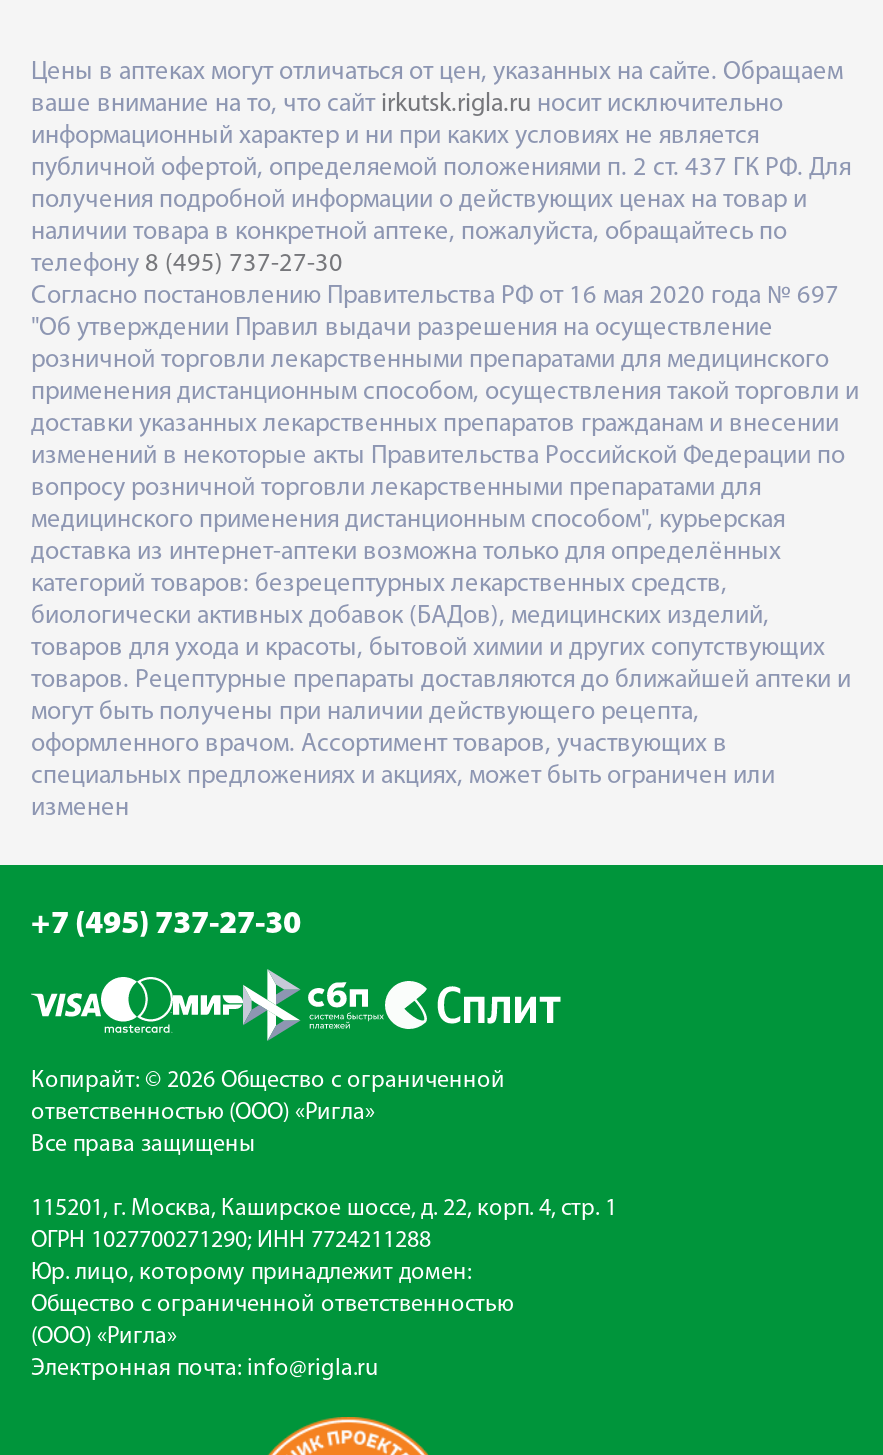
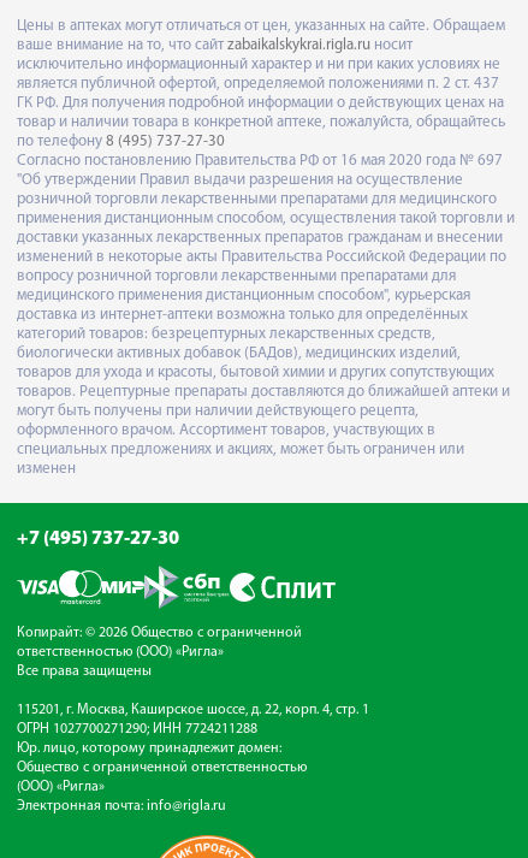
[31,91,851,277] ваше внимание на то, что сайт irkutsk.rigla.ru носит исключительно | информационный характер и ни при каких условиях не является | публичной офертой, определяемой положениями п. 2 ст. 437 ГК РФ. Для | получения подробной информации о действующих ценах на товар и | наличии товара в конкретной аптеке, пожалуйста, обращайтесь по | телефону 8 (495) 737-27-30 -> [17,37,505,149] ваше внимание на то, что сайт zabaikalskykrai.rigla.ru носит | исключительно информационный характер и ни при каких условиях не | является публичной офертой, определяемой положениями п. 2 ст. 437 | ГК РФ. Для получения подробной информации о действующих ценах на | товар и наличии товара в конкретной аптеке, пожалуйста, обращайтесь | по телефону 8 (495) 737-27-30

